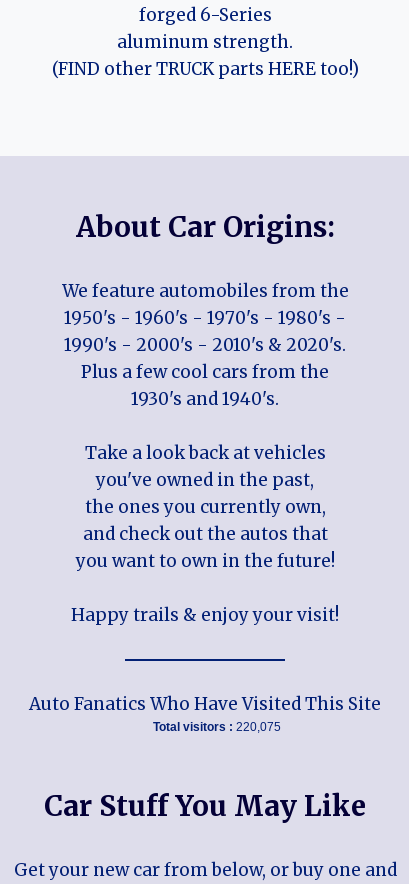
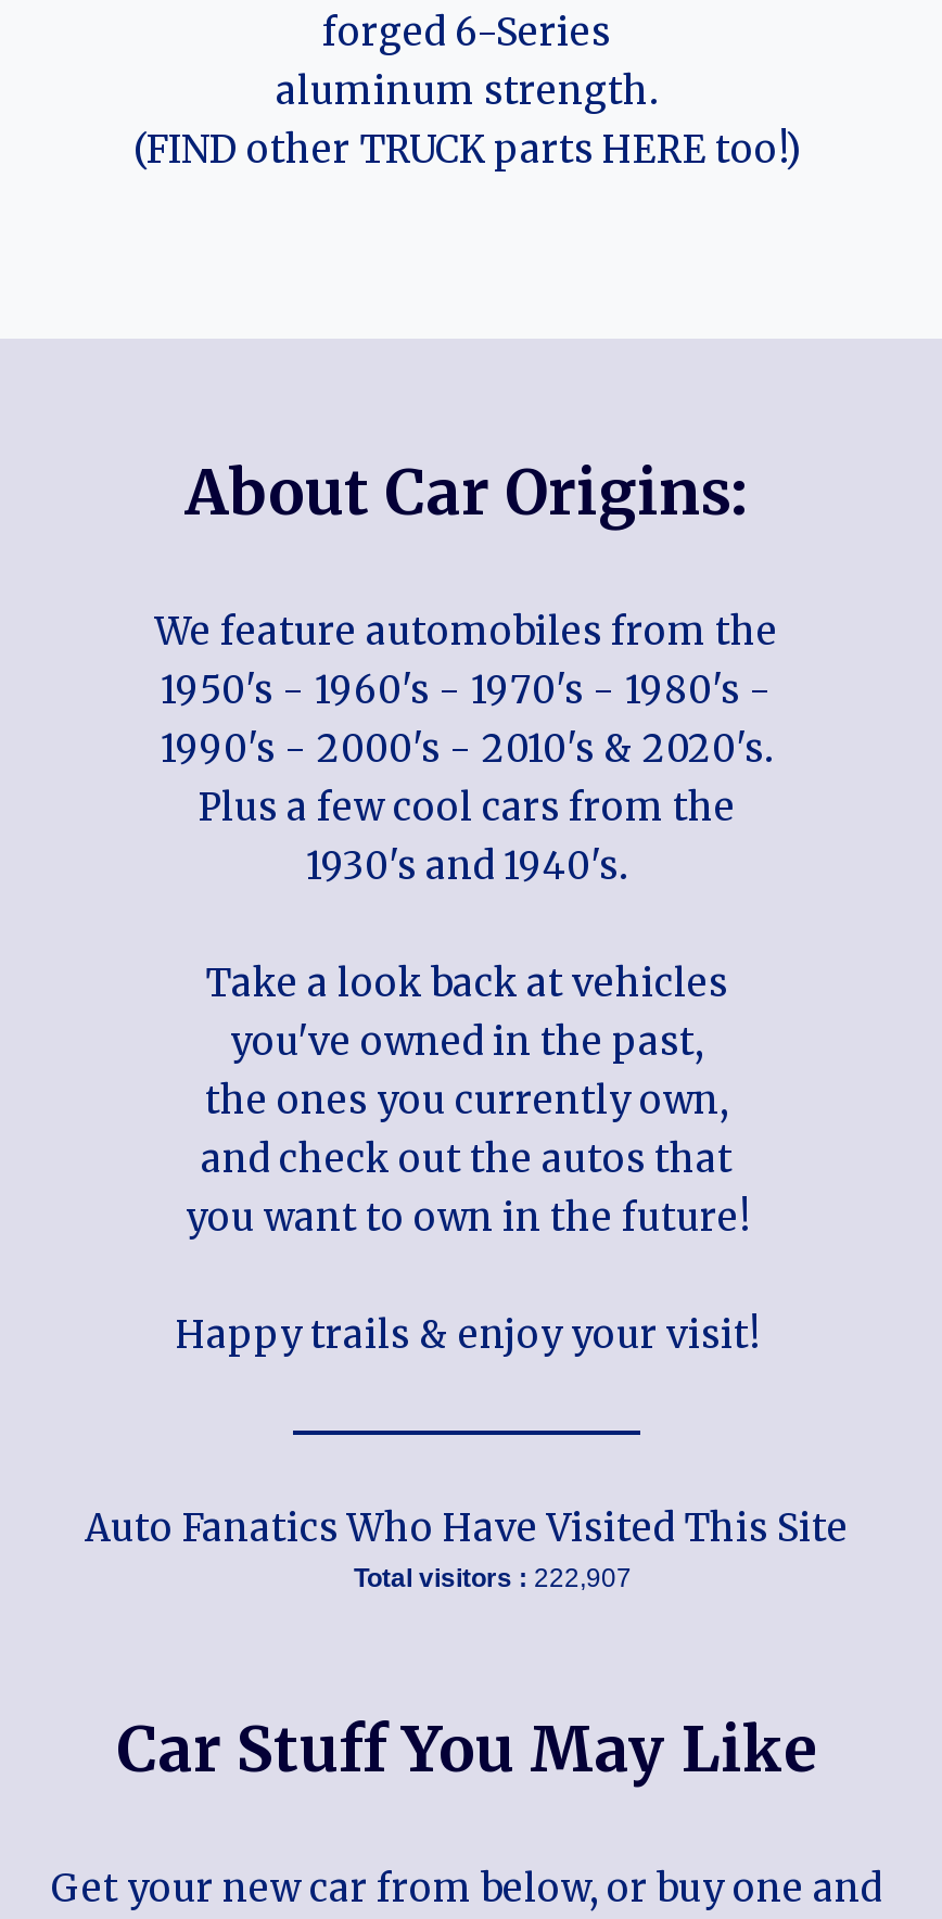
[153,720,281,734] Total visitors : 220,075 -> [354,1563,632,1593] Total visitors : 222,907

